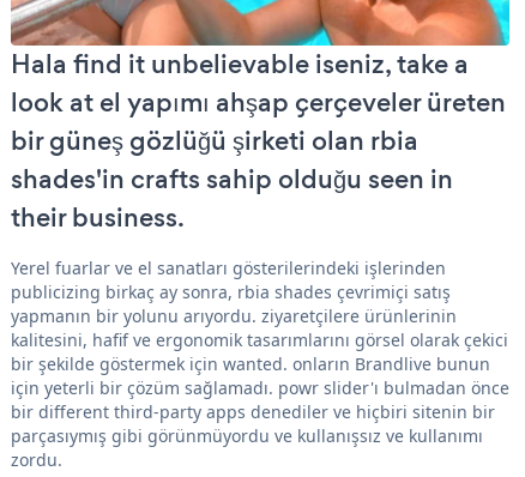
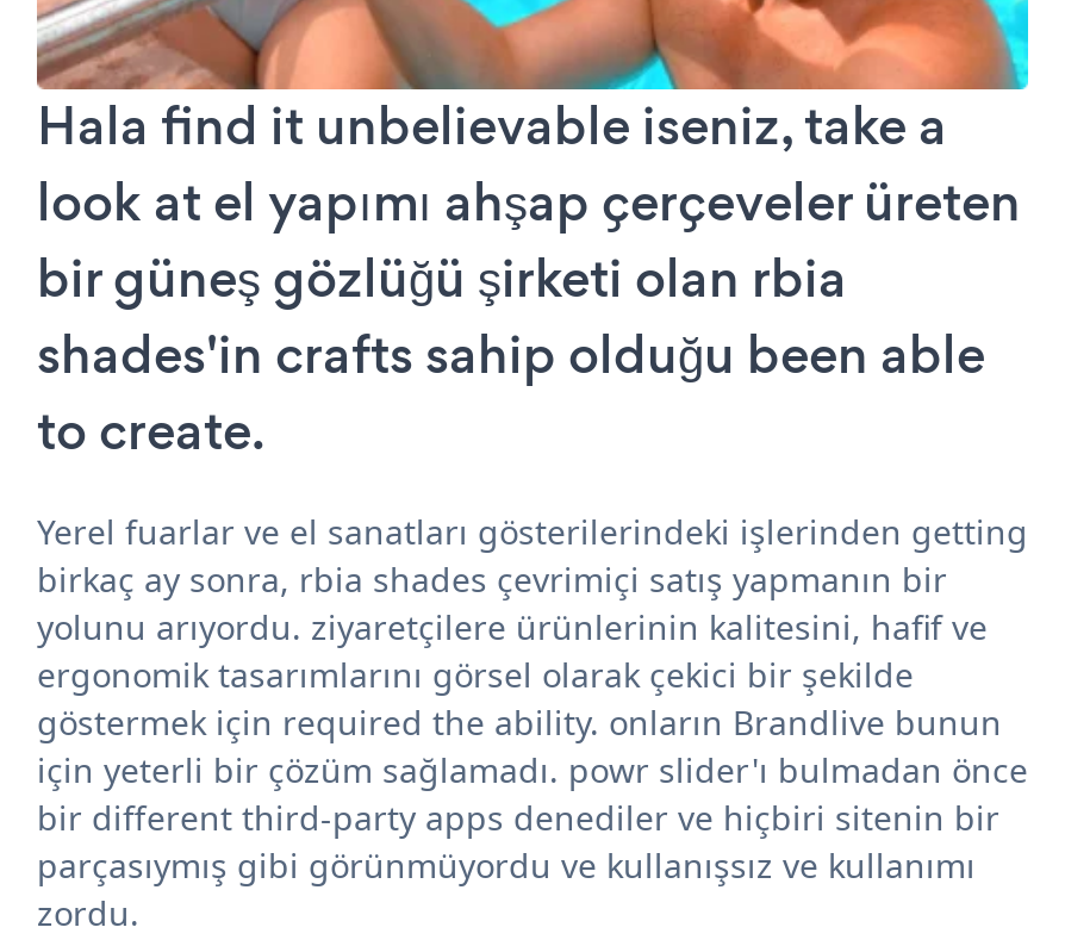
[11,160,453,236] shades'in crafts sahip olduğu seen in | their business. -> [37,319,985,469] shades'in crafts sahip olduğu been able | to create.
[11,256,508,375] Yerel fuarlar ve el sanatları gösterilerindeki işlerinden | publicizing birkaç ay sonra, rbia shades çevrimiçi satış | yapmanın bir yolunu arıyordu. ziyaretçilere ürünlerinin | kalitesini, hafif ve ergonomik tasarımlarını görsel olarak çekici | bir şekilde göstermek için wanted. onların Brandlive bunun -> [37,510,1028,746] Yerel fuarlar ve el sanatları gösterilerindeki işlerinden getting | birkaç ay sonra, rbia shades çevrimiçi satış yapmanın bir | yolunu arıyordu. ziyaretçilere ürünlerinin kalitesini, hafif ve | ergonomik tasarımlarını görsel olarak çekici bir şekilde | göstermek için required the ability. onların Brandlive bunun

